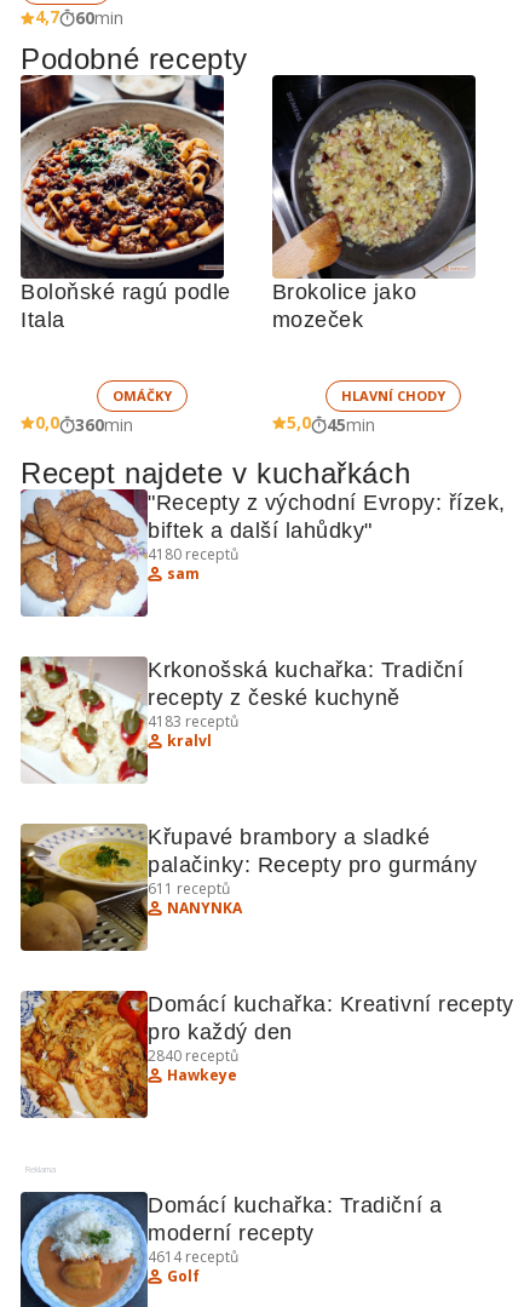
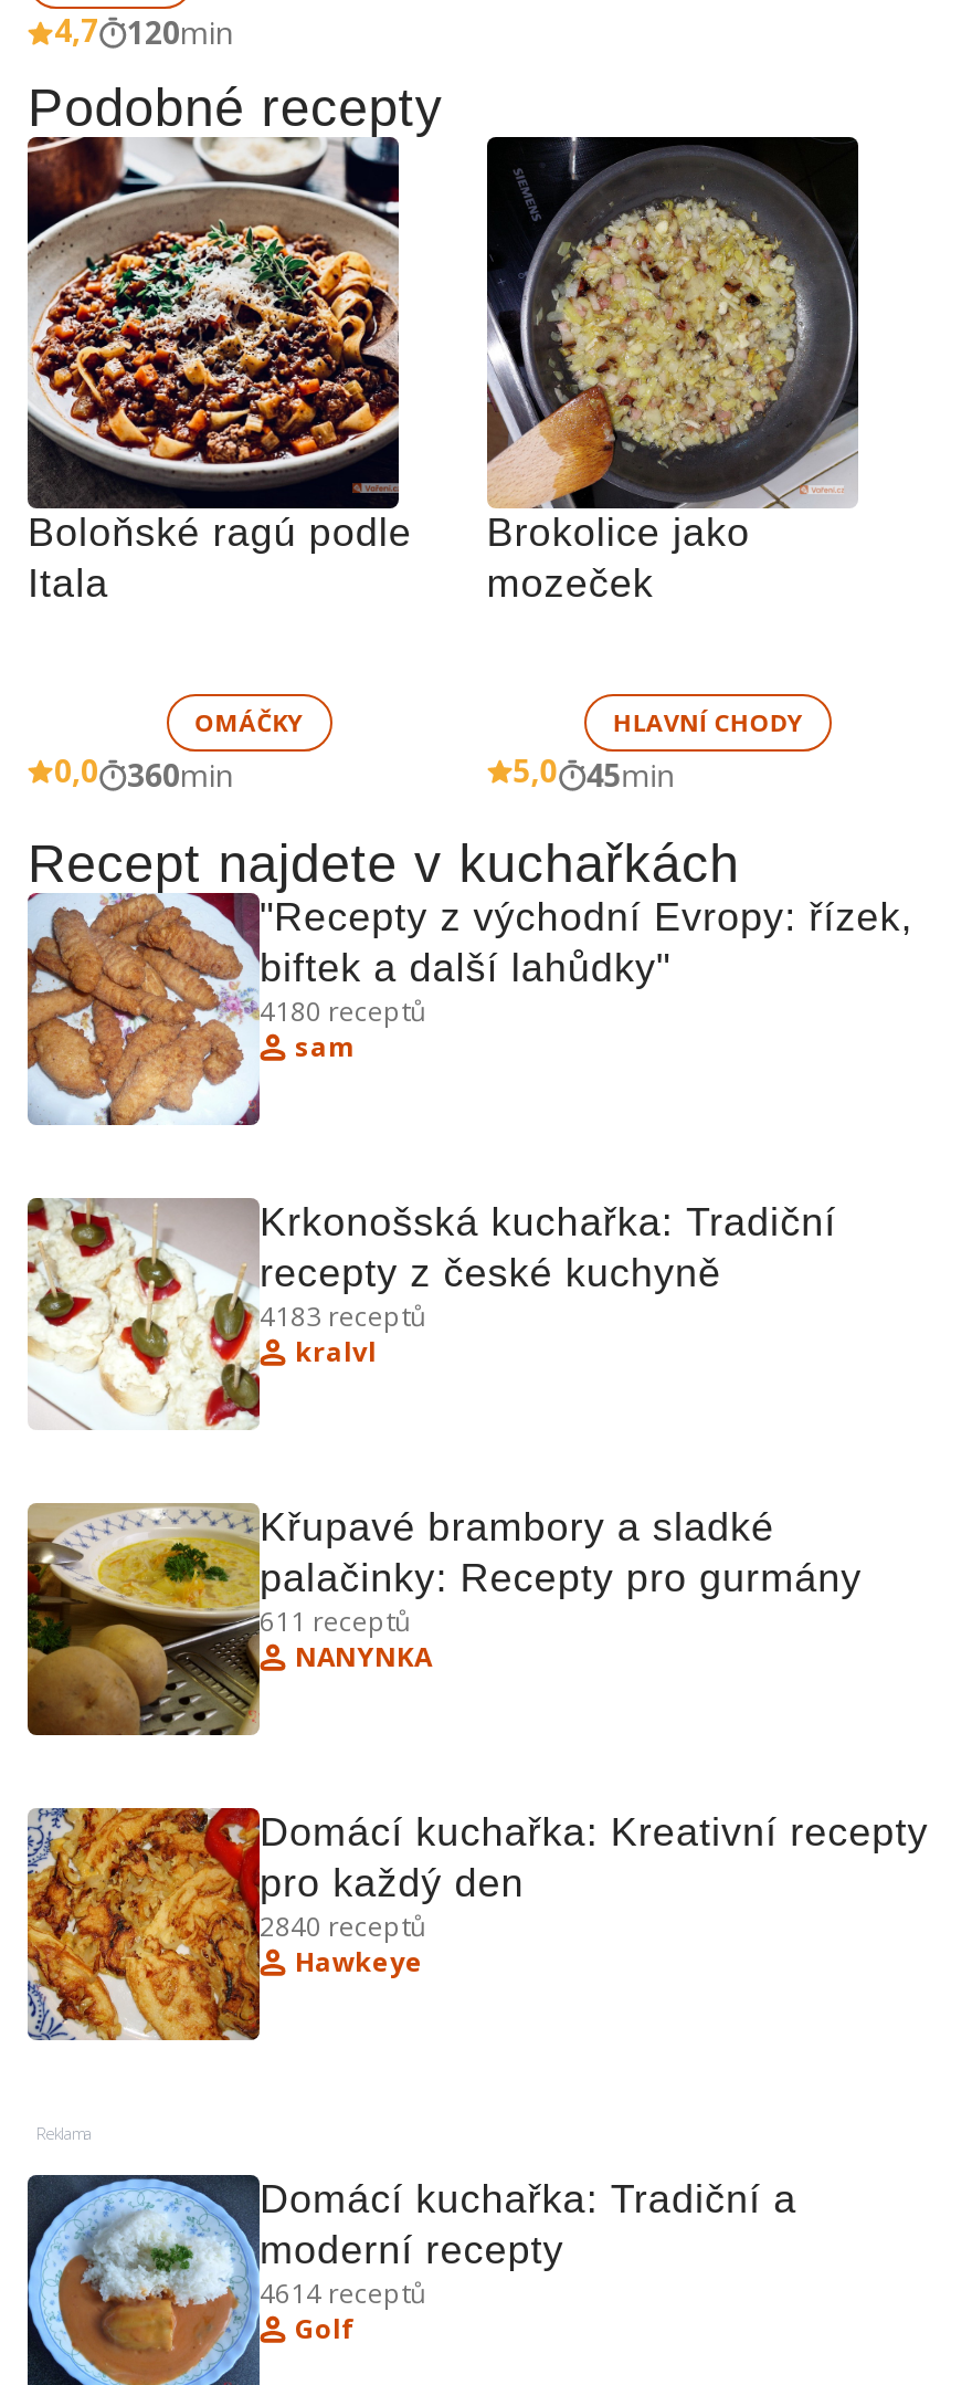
[35,5,123,29] 4,7 60min -> [54,9,233,53] 4,7 120min

